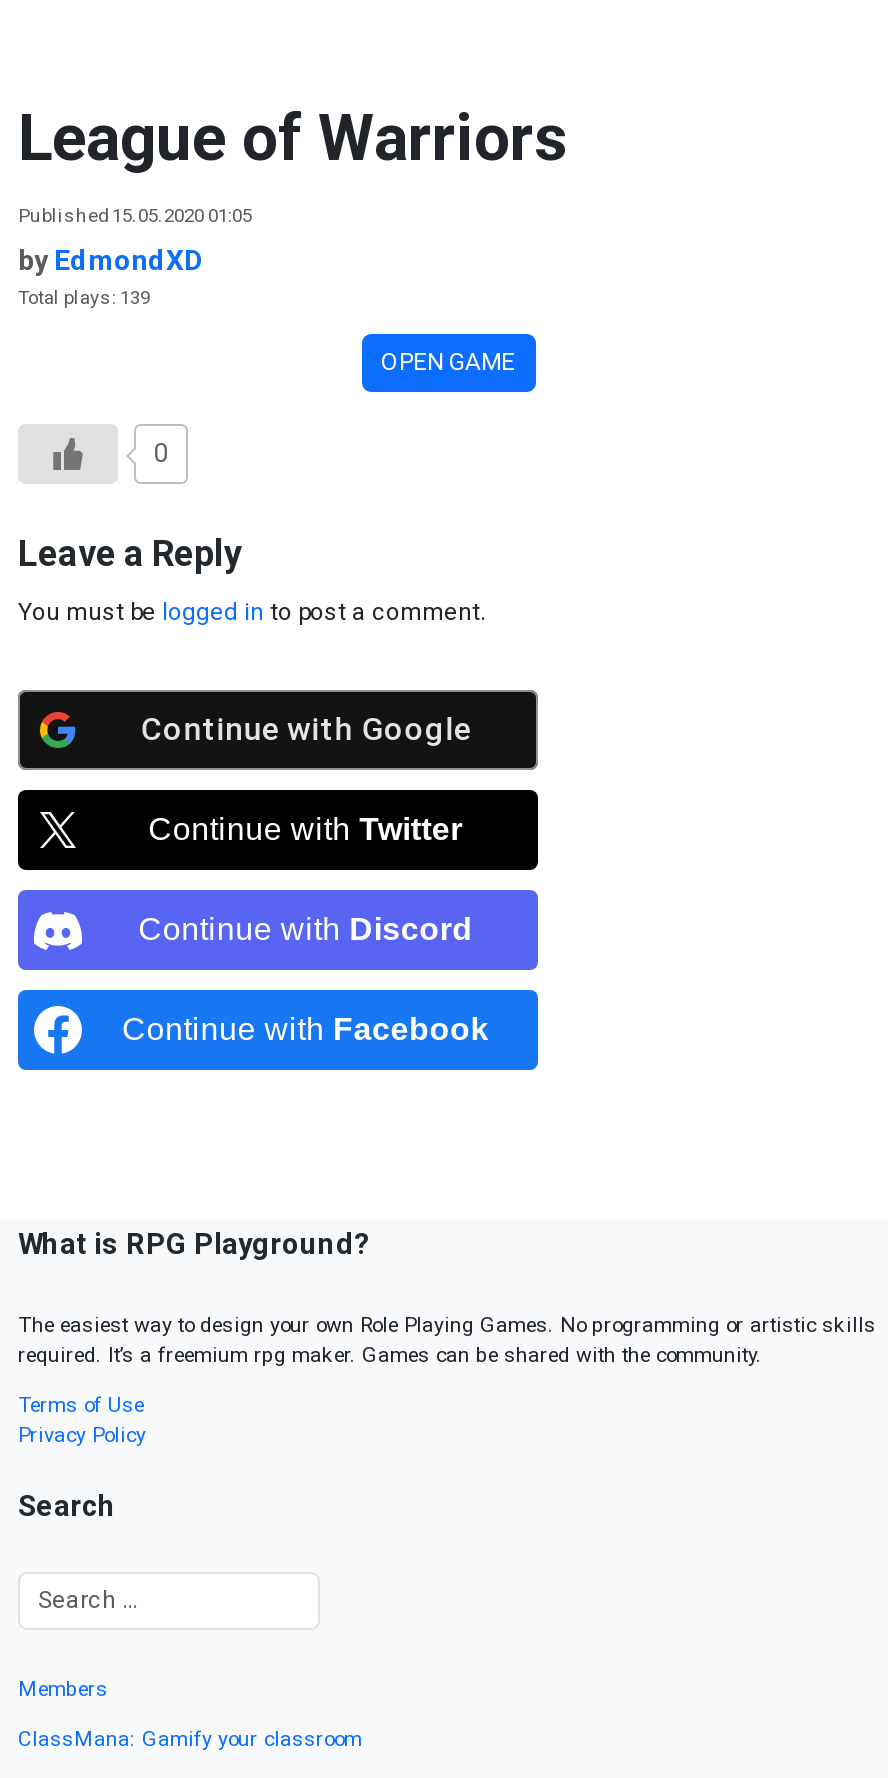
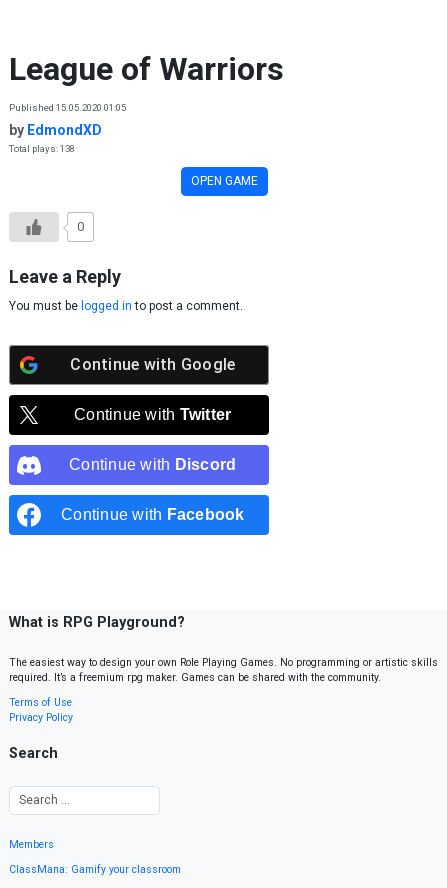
[18,285,150,307] Total plays: 139 -> [9,142,75,153] Total plays: 138

